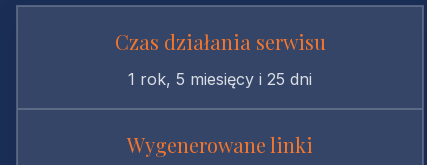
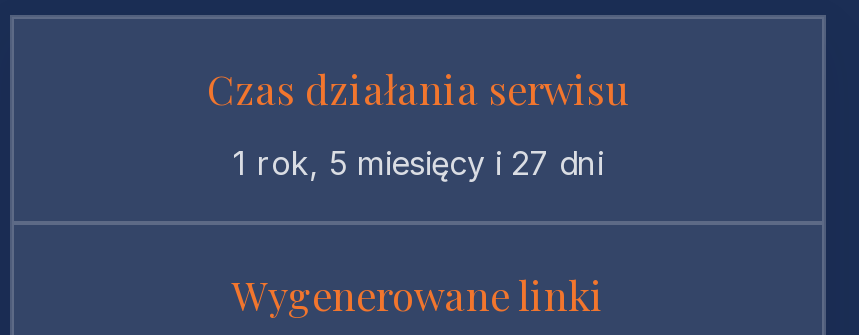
[128,69,312,89] 1 rok, 5 miesięcy i 25 dni -> [233,143,603,183] 1 rok, 5 miesięcy i 27 dni

